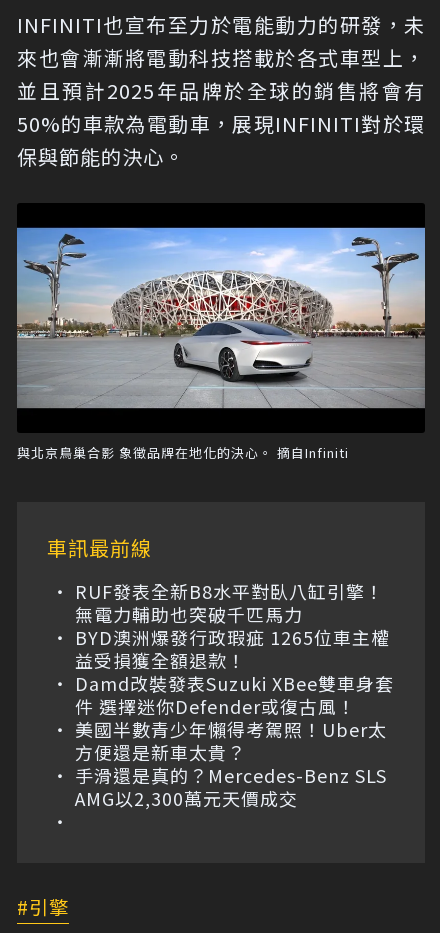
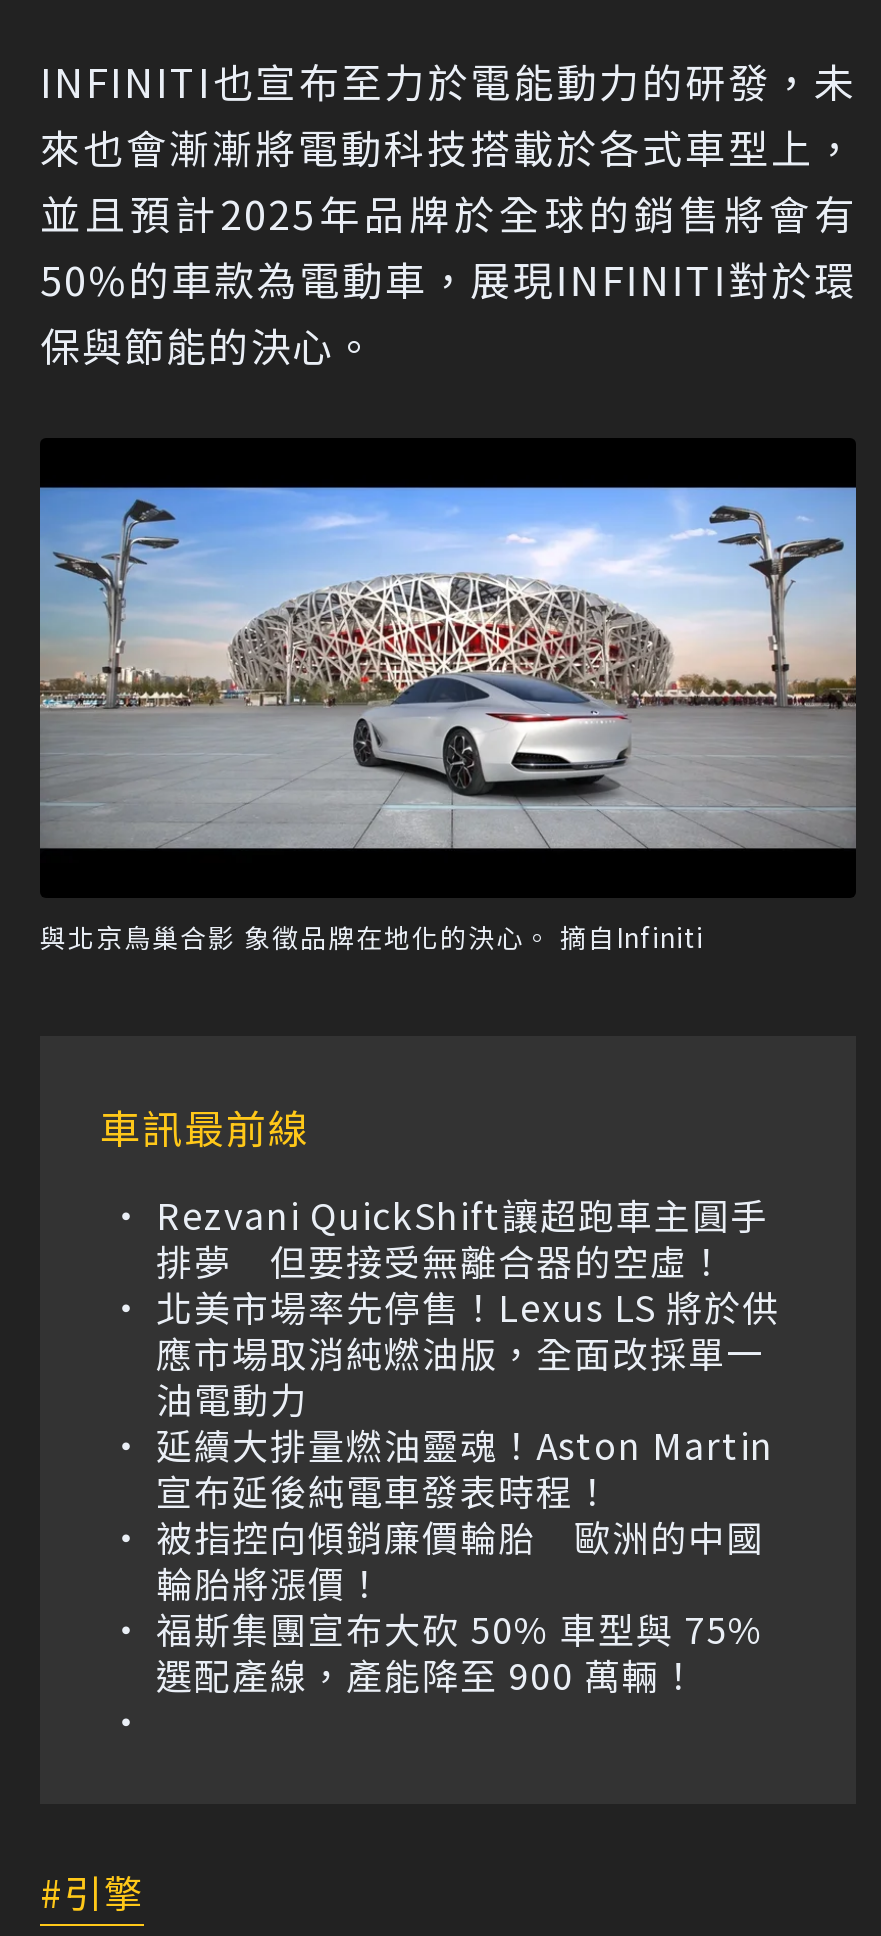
[75,578,394,811] RUF發表全新B8水平對臥八缸引擎！ | 無電力輔助也突破千匹馬力 | BYD澳洲爆發行政瑕疵 1265位車主權 | 益受損獲全額退款！ | Damd改裝發表Suzuki XBee雙車身套 | 件 選擇迷你Defender或復古風！ | 美國半數青少年懶得考駕照！Uber太 | 方便還是新車太貴？ | 手滑還是真的？Mercedes-Benz SLS | AMG以2,300萬元天價成交 -> [156,1188,780,1700] Rezvani QuickShift讓超跑車主圓手 | 排夢 但要接受無離合器的空虛！ | 北美市場率先停售！Lexus LS 將於供 | 應市場取消純燃油版，全面改採單一 | 油電動力 | 延續大排量燃油靈魂！Aston Martin | 宣布延後純電車發表時程！ | 被指控向傾銷廉價輪胎 歐洲的中國 | 輪胎將漲價！ | 福斯集團宣布大砍 50% 車型與 75% | 選配產線，產能降至 900 萬輛！

